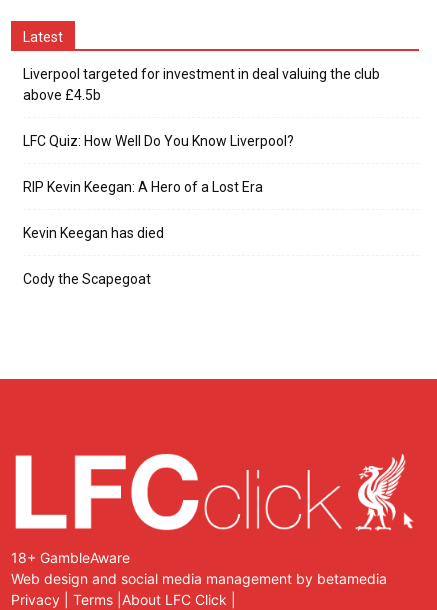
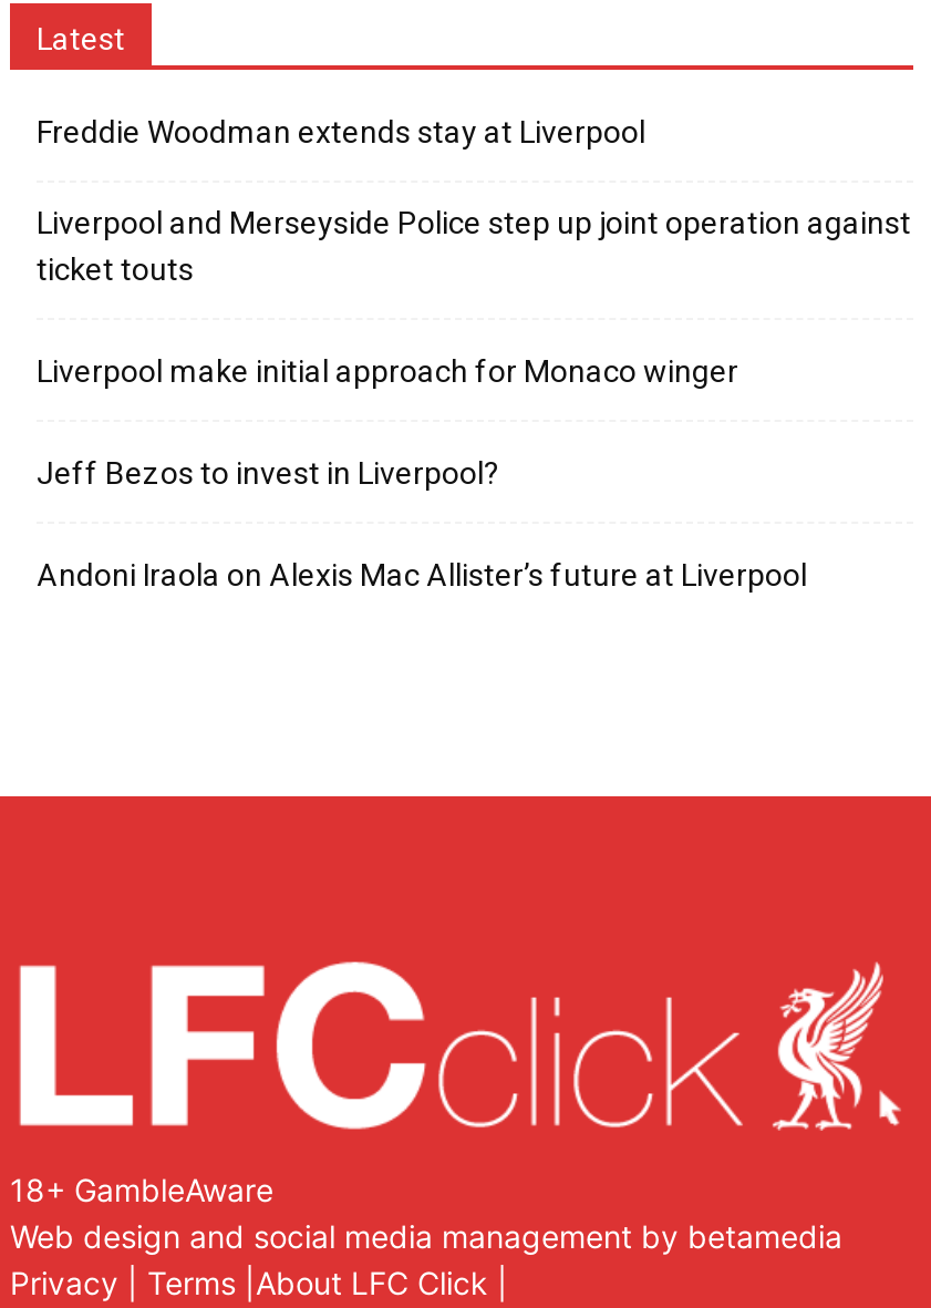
[23,66,380,103] Liverpool targeted for investment in deal valuing the club | above £4.5b -> [37,115,645,151] Freddie Woodman extends stay at Liverpool
[23,133,294,149] LFC Quiz: How Well Do You Know Liverpool? -> [37,206,911,288] Liverpool and Merseyside Police step up joint operation against | ticket touts
[23,179,263,195] RIP Kevin Keegan: A Hero of a Lost Era -> [37,354,738,390] Liverpool make initial approach for Monaco winger
[23,225,164,241] Kevin Keegan has died -> [37,456,499,492] Jeff Bezos to invest in Liverpool?
[23,271,151,287] Cody the Scapegoat -> [37,558,807,594] Andoni Iraola on Alexis Mac Allister’s future at Liverpool

